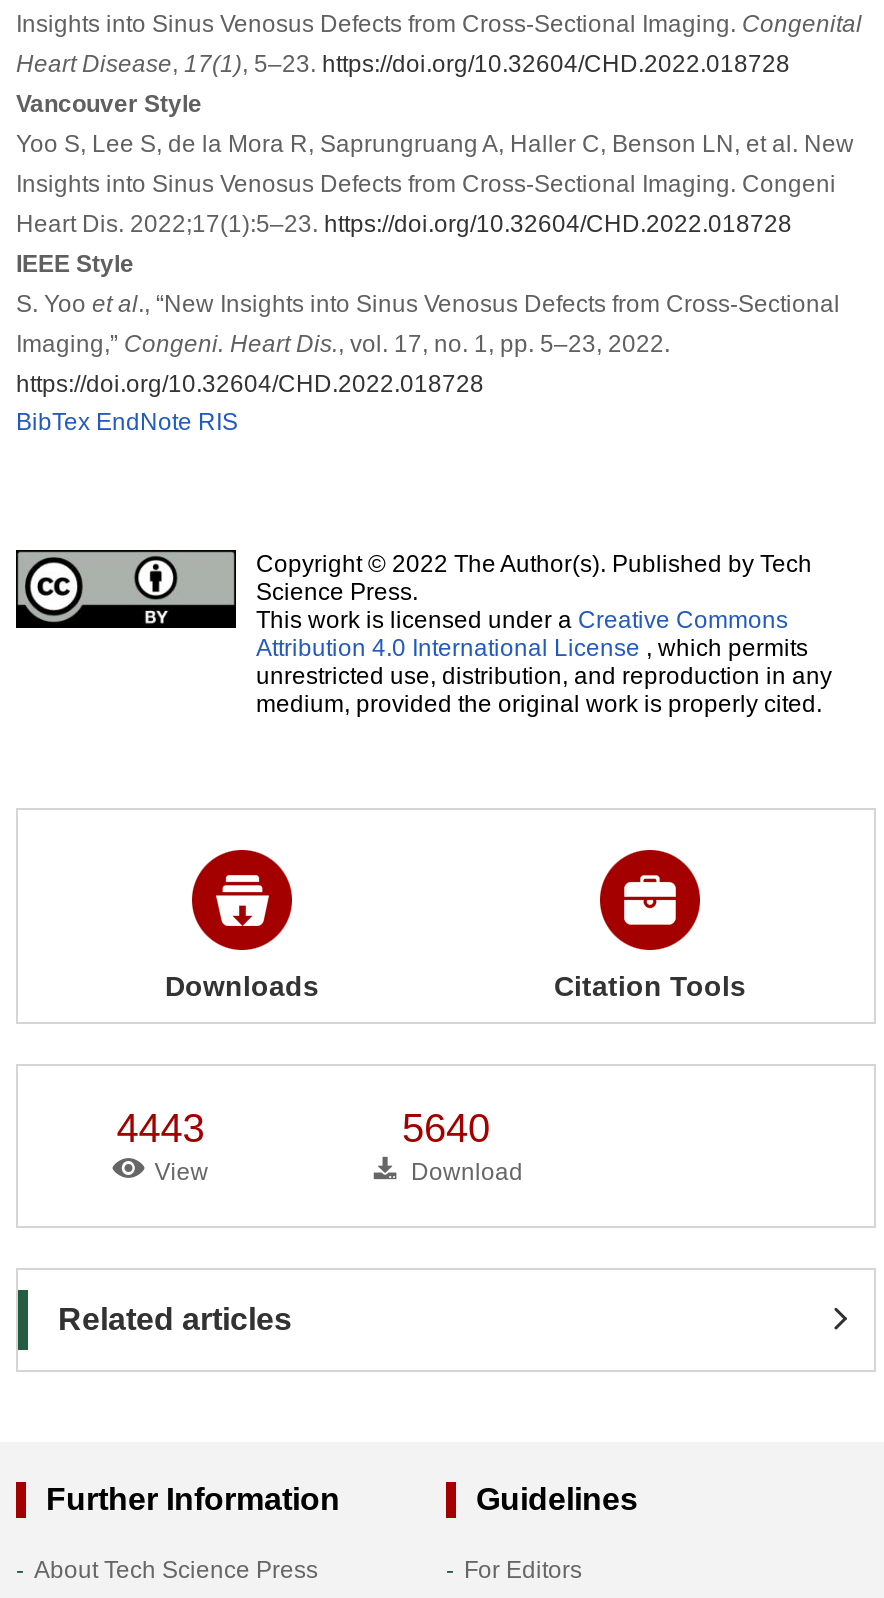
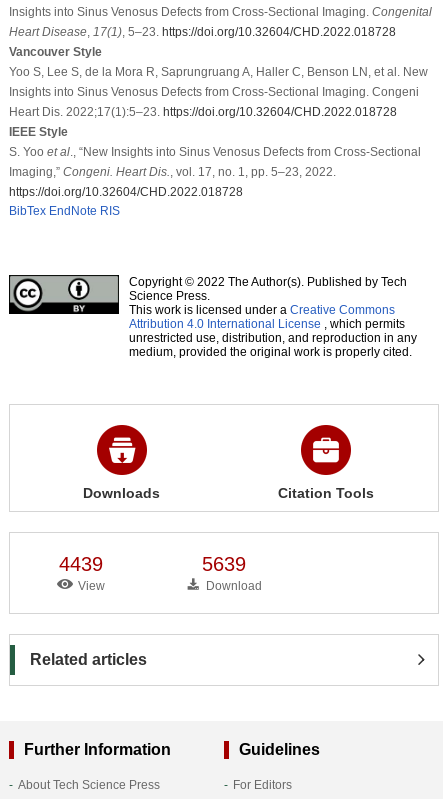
[117,1105,205,1149] 4443 -> [59,552,103,574] 4439
[402,1105,490,1149] 5640 -> [202,552,246,574] 5639

